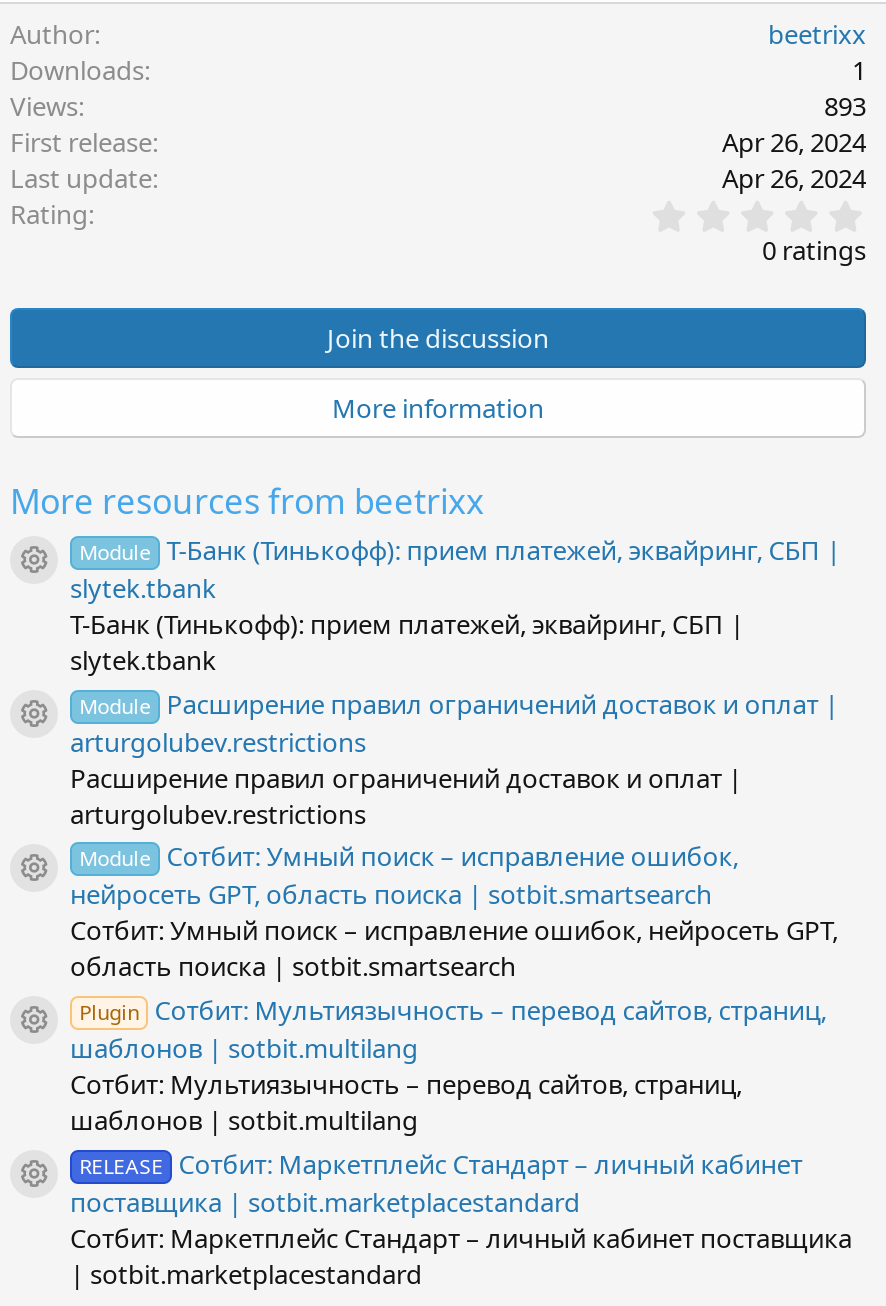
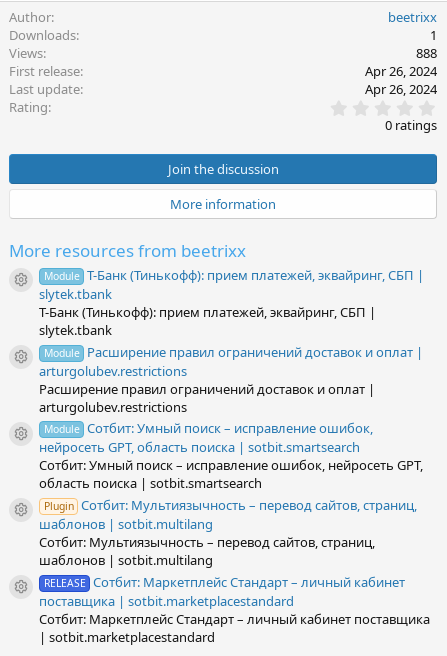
[824,89,866,125] 893 -> [416,44,437,62] 888

